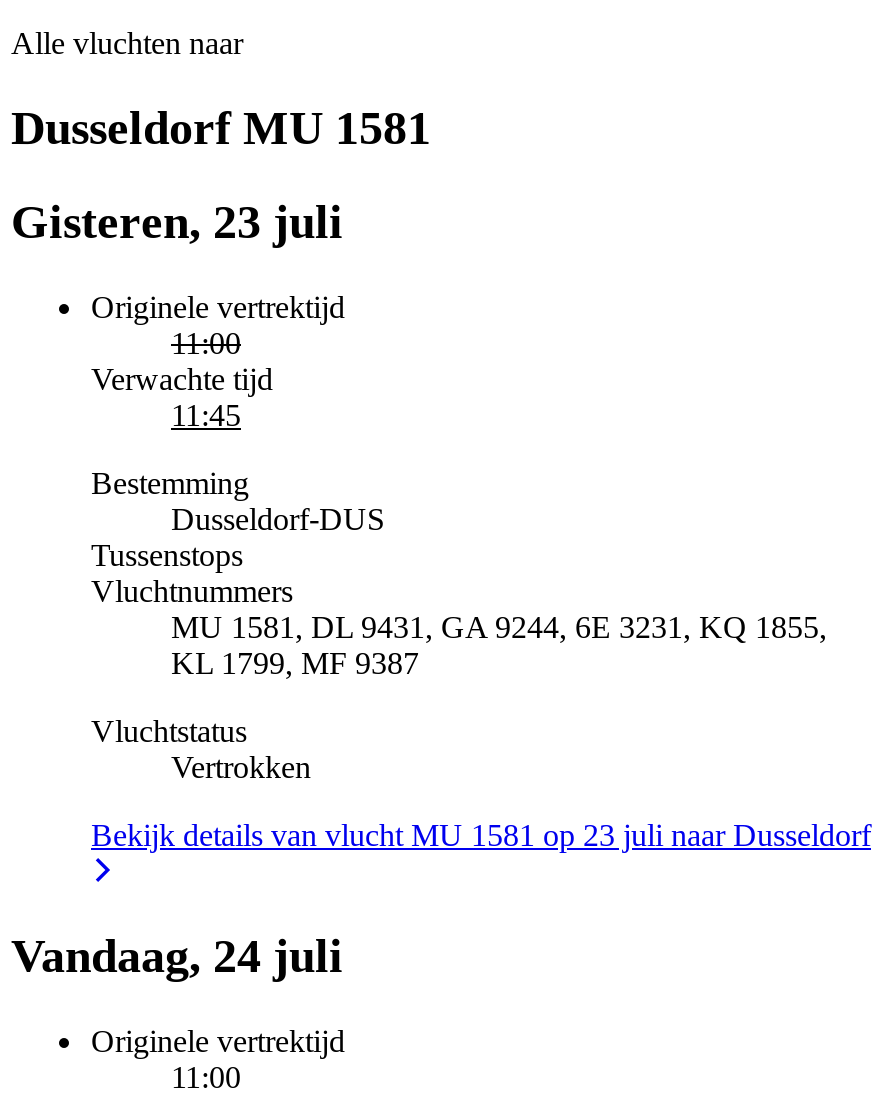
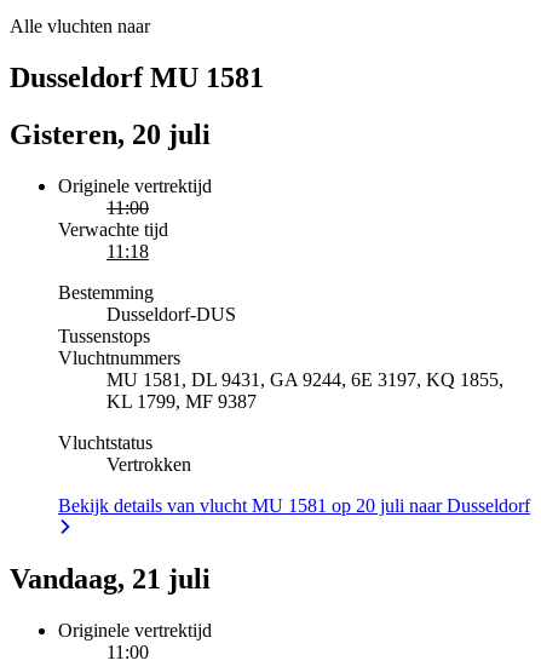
[11,196,343,248] Gisteren, 23 juli -> [10,118,211,150] Gisteren, 20 juli
[171,397,241,431] 11:45 -> [107,241,149,261] 11:18
[171,609,827,643] MU 1581, DL 9431, GA 9244, 6E 3231, KQ 1855, -> [107,369,503,390] MU 1581, DL 9431, GA 9244, 6E 3197, KQ 1855,
[91,817,871,851] Bekijk details van vlucht MU 1581 op 23 juli naar Dusseldorf -> [58,495,530,515] Bekijk details van vlucht MU 1581 op 20 juli naar Dusseldorf
[11,929,343,981] Vandaag, 24 juli -> [10,563,211,594] Vandaag, 21 juli

